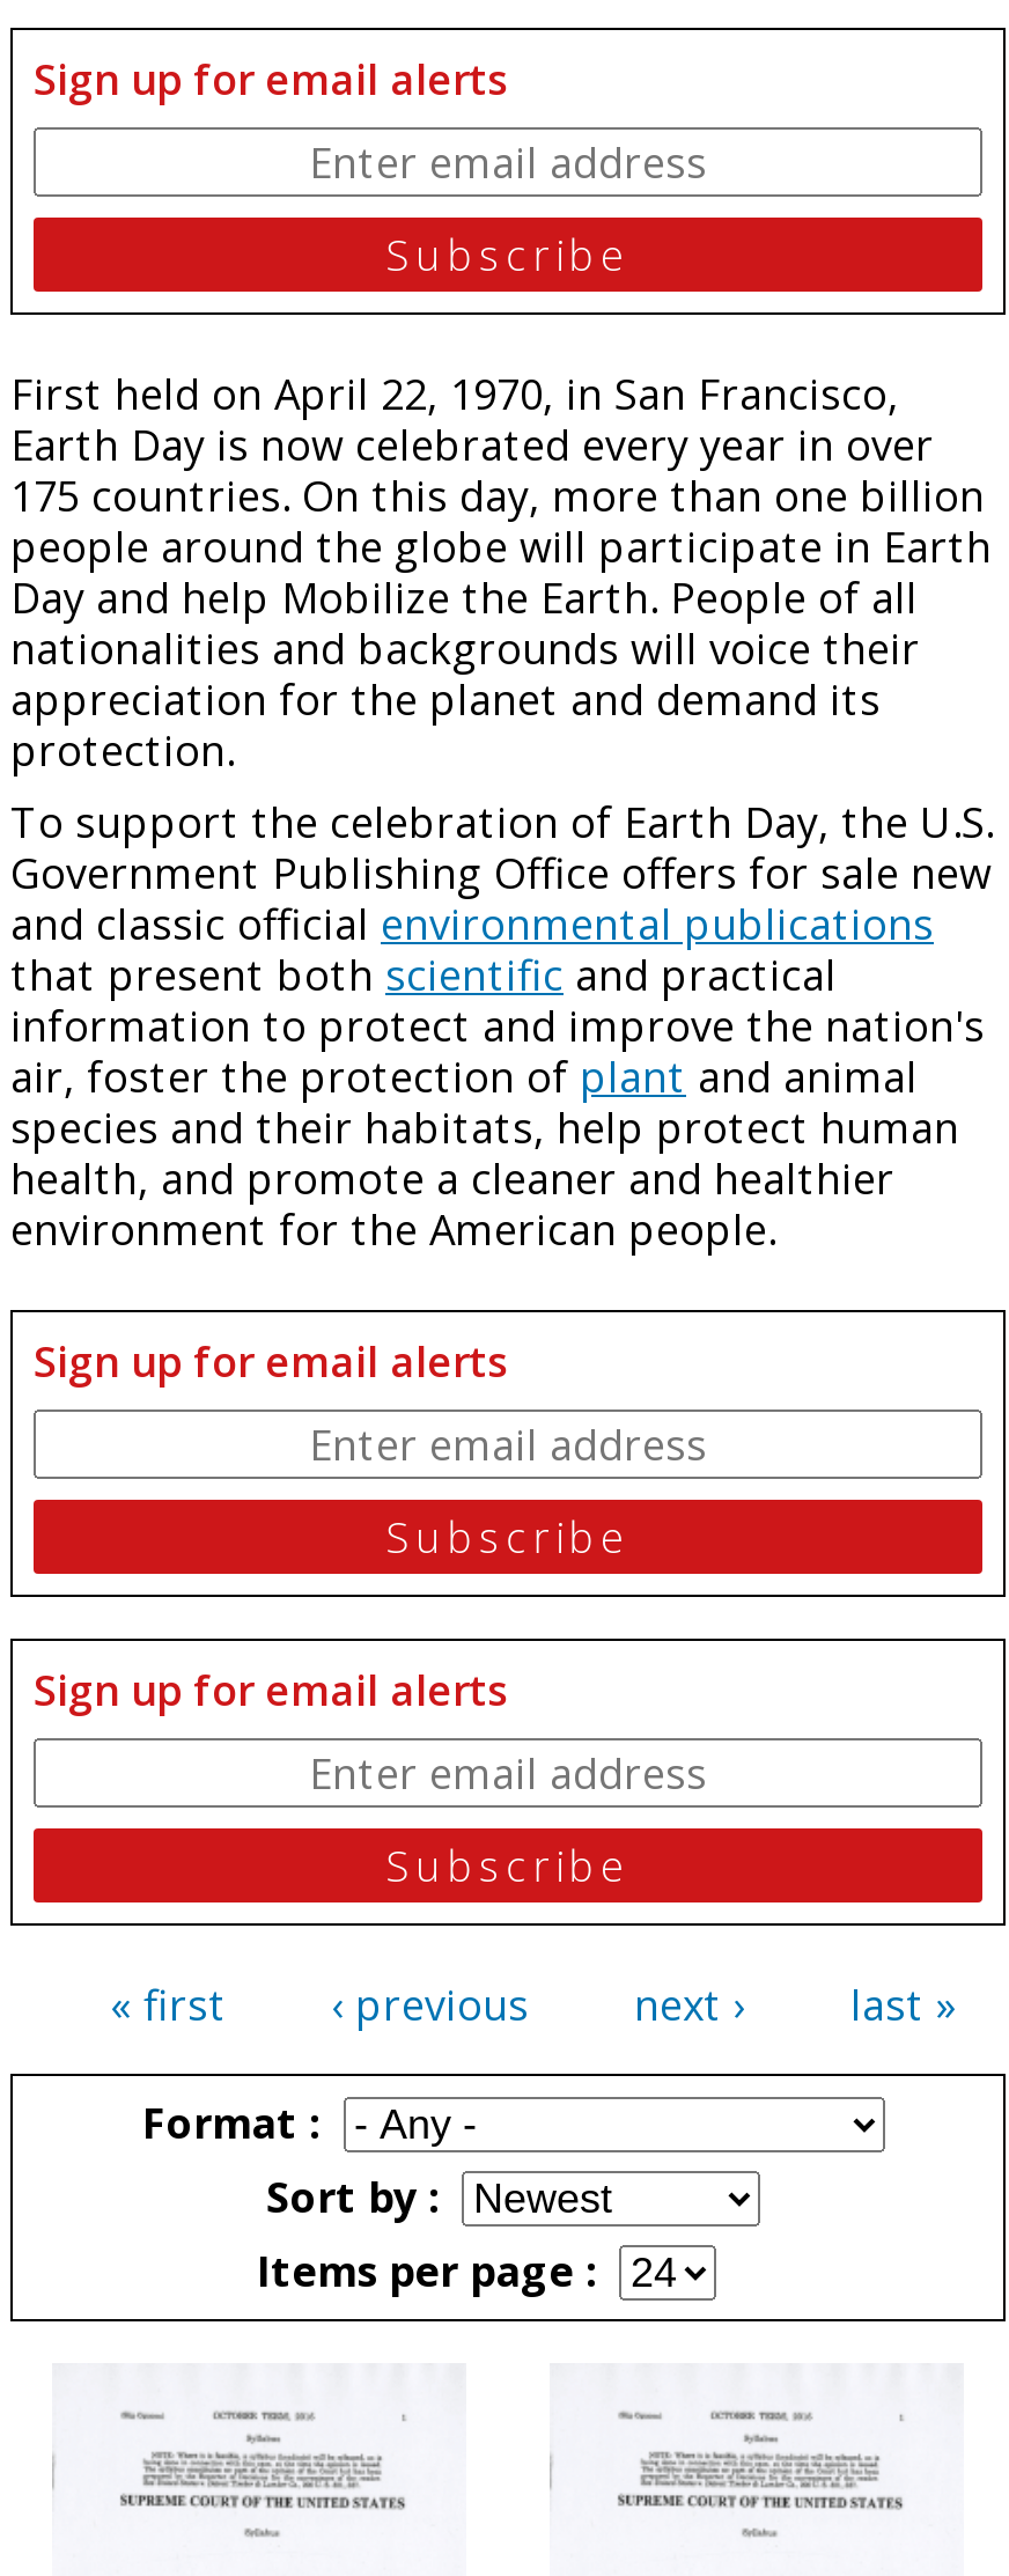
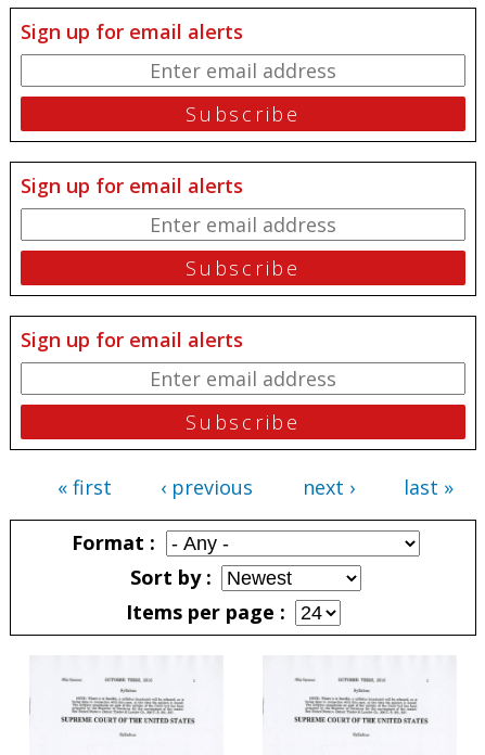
[10,365,994,1256] First held on April 22, 1970, in San Francisco, | Earth Day is now celebrated every year in over | 175 countries. On this day, more than one billion | people around the globe will participate in Earth | Day and help Mobilize the Earth. People of all | nationalities and backgrounds will voice their | appreciation for the planet and demand its | protection. | To support the celebration of Earth Day, the U.S. | Government Publishing Office offers for sale new | and classic official environmental publications | that present both scientificand practical | information to protect and improve the nation's | air, foster the protection of plant and animal | species and their habitats, help protect human | health, and promote a cleaner and healthier | environment for the American people. -> none

